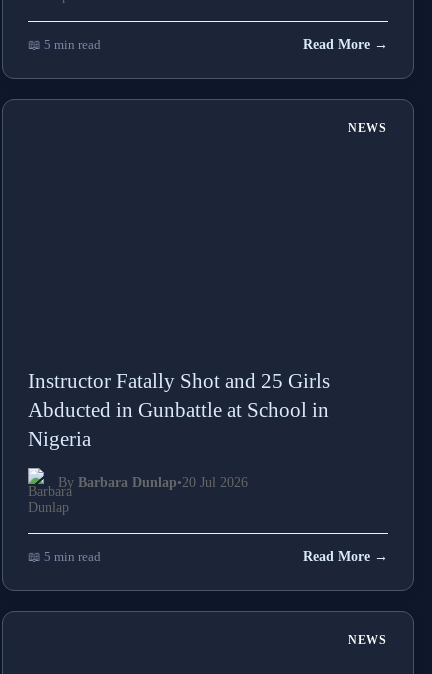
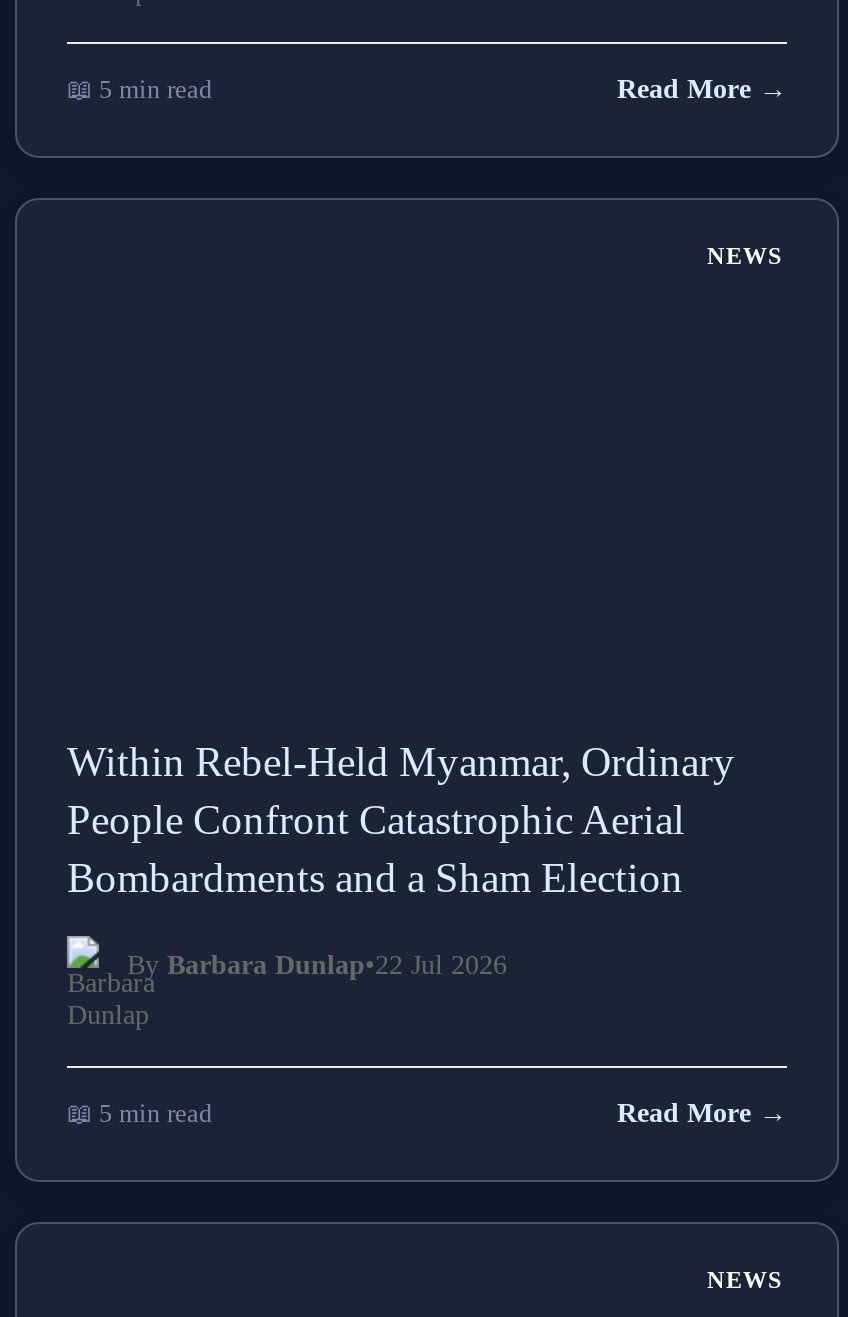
[28,369,330,450] Instructor Fatally Shot and 25 Girls | Abducted in Gunbattle at School in | Nigeria -> [67,738,735,900] Within Rebel-Held Myanmar, Ordinary | People Confront Catastrophic Aerial | Bombardments and a Sham Election
[58,475,248,490] By Barbara Dunlap•20 Jul 2026 -> [127,950,507,980] By Barbara Dunlap•22 Jul 2026

